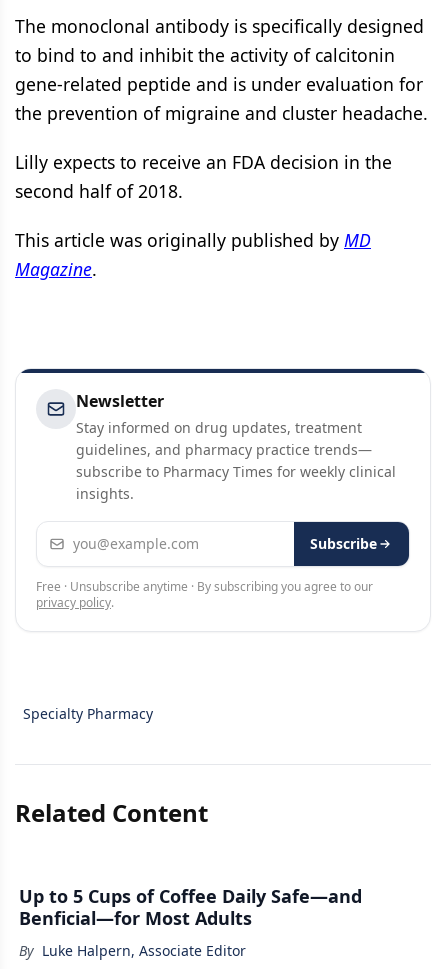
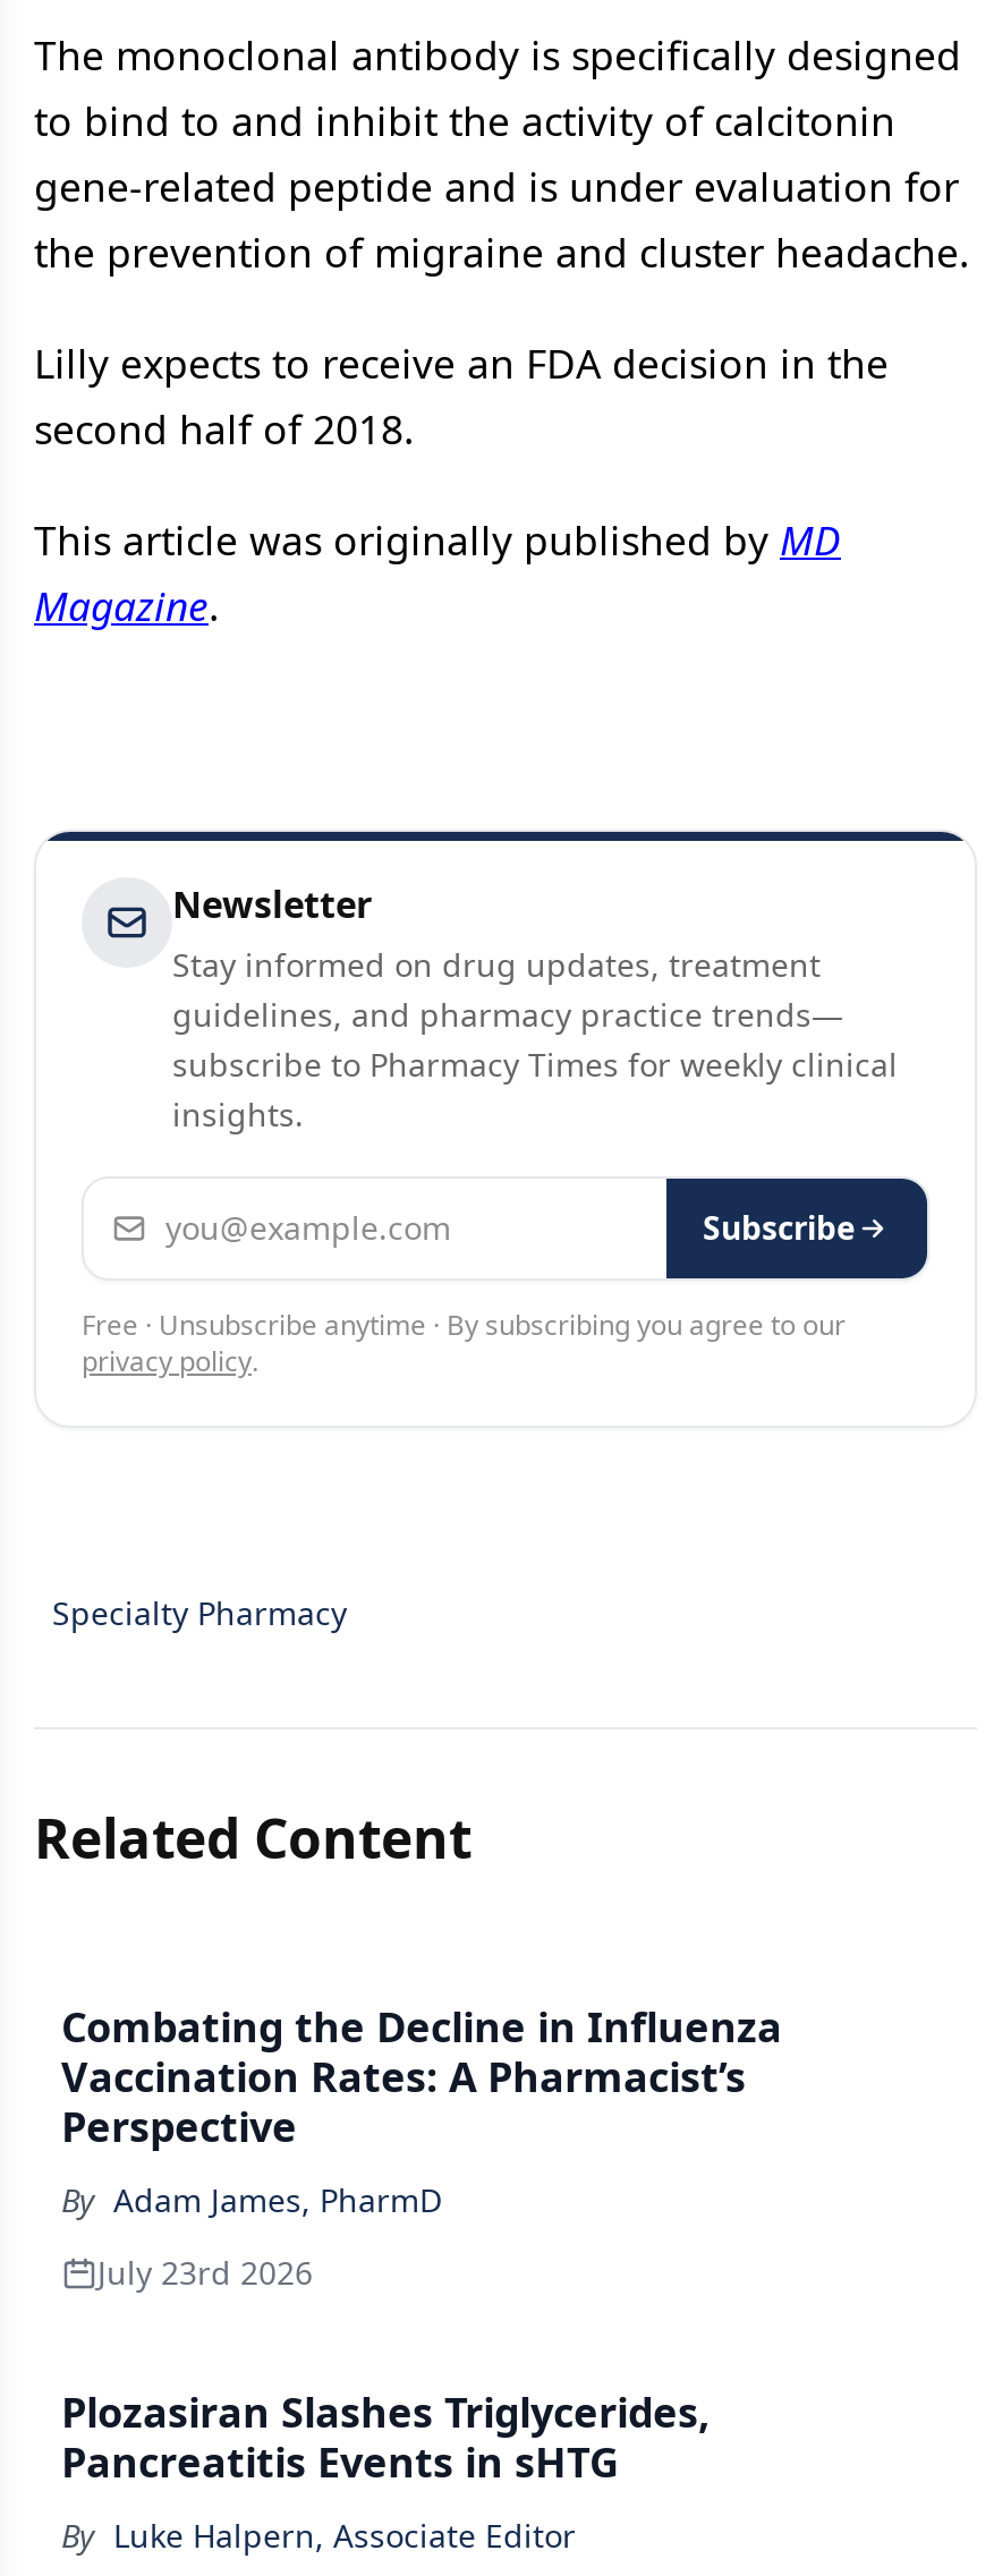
[19,884,362,930] Up to 5 Cups of Coffee Daily Safe—and | Benficial—for Most Adults -> [61,1999,782,2489] Combating the Decline in Influenza | Vaccination Rates: A Pharmacist’s | Perspective | By Adam James, PharmD | July 23rd 2026 | Plozasiran Slashes Triglycerides, | Pancreatitis Events in sHTG

